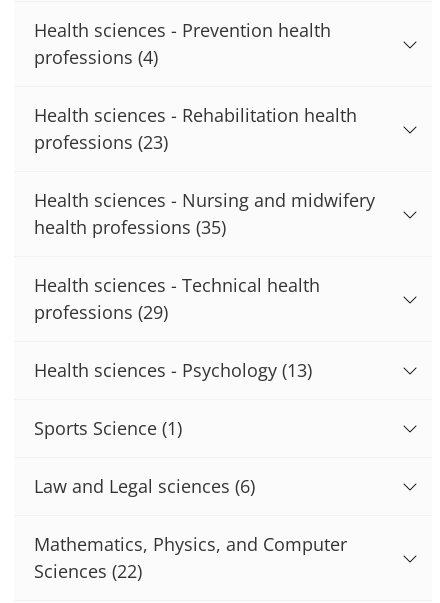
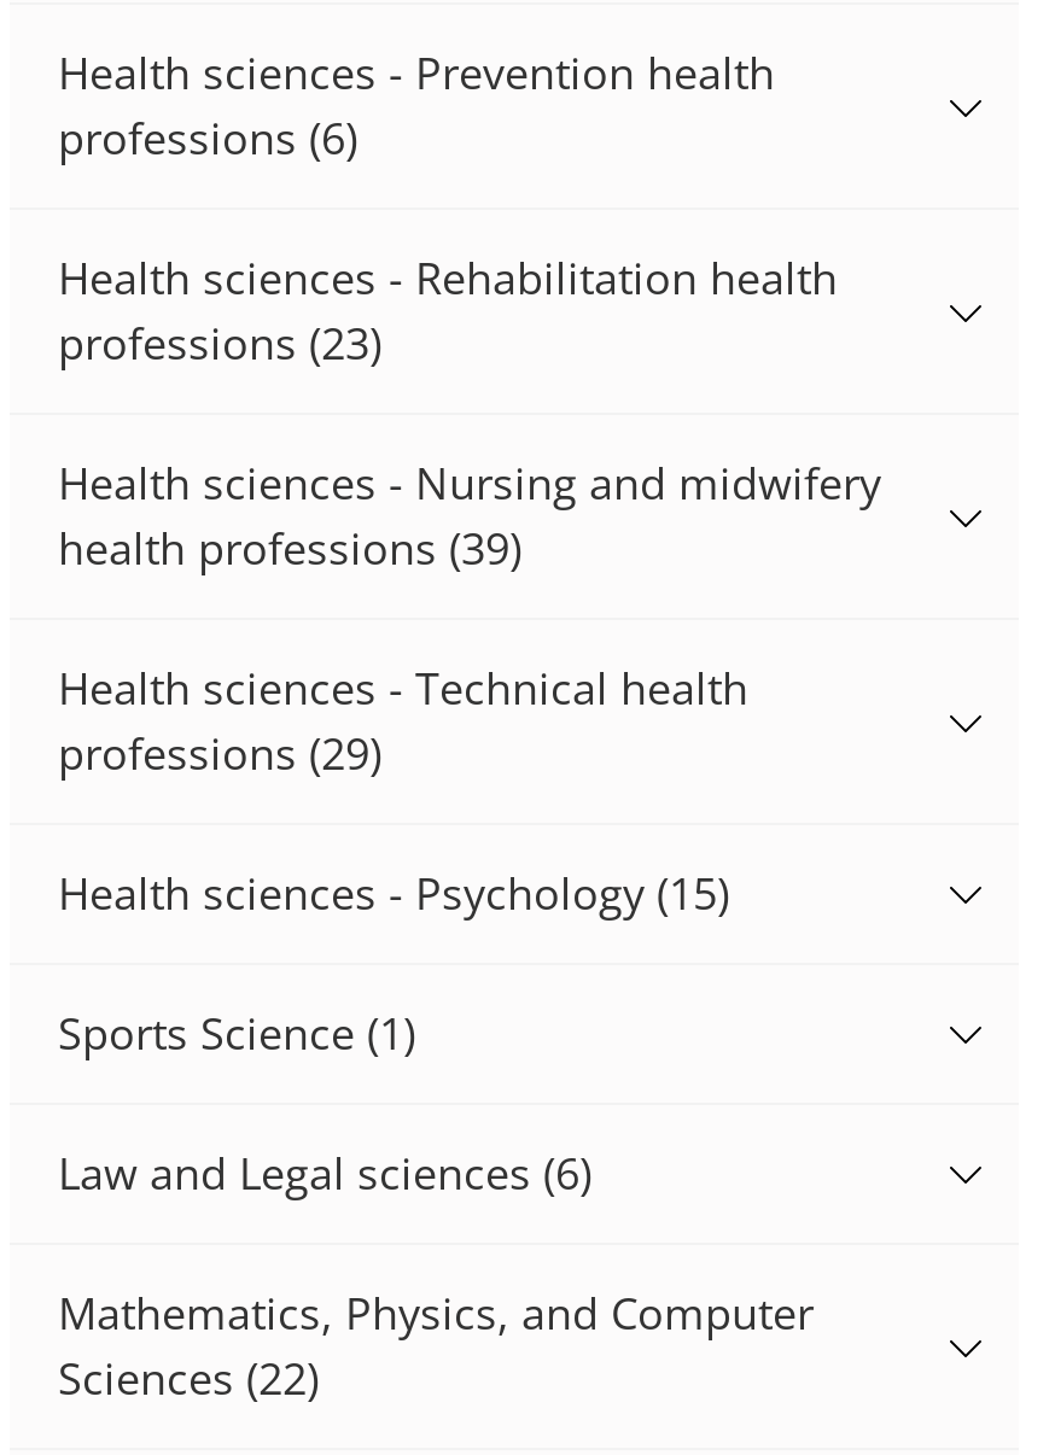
[34,45,158,69] professions (4) -> [58,108,357,166] professions (6)
[34,215,226,239] health professions (35) -> [58,518,521,576] health professions (39)
[34,358,312,382] Health sciences - Psychology (13) -> [58,863,729,921] Health sciences - Psychology (15)

